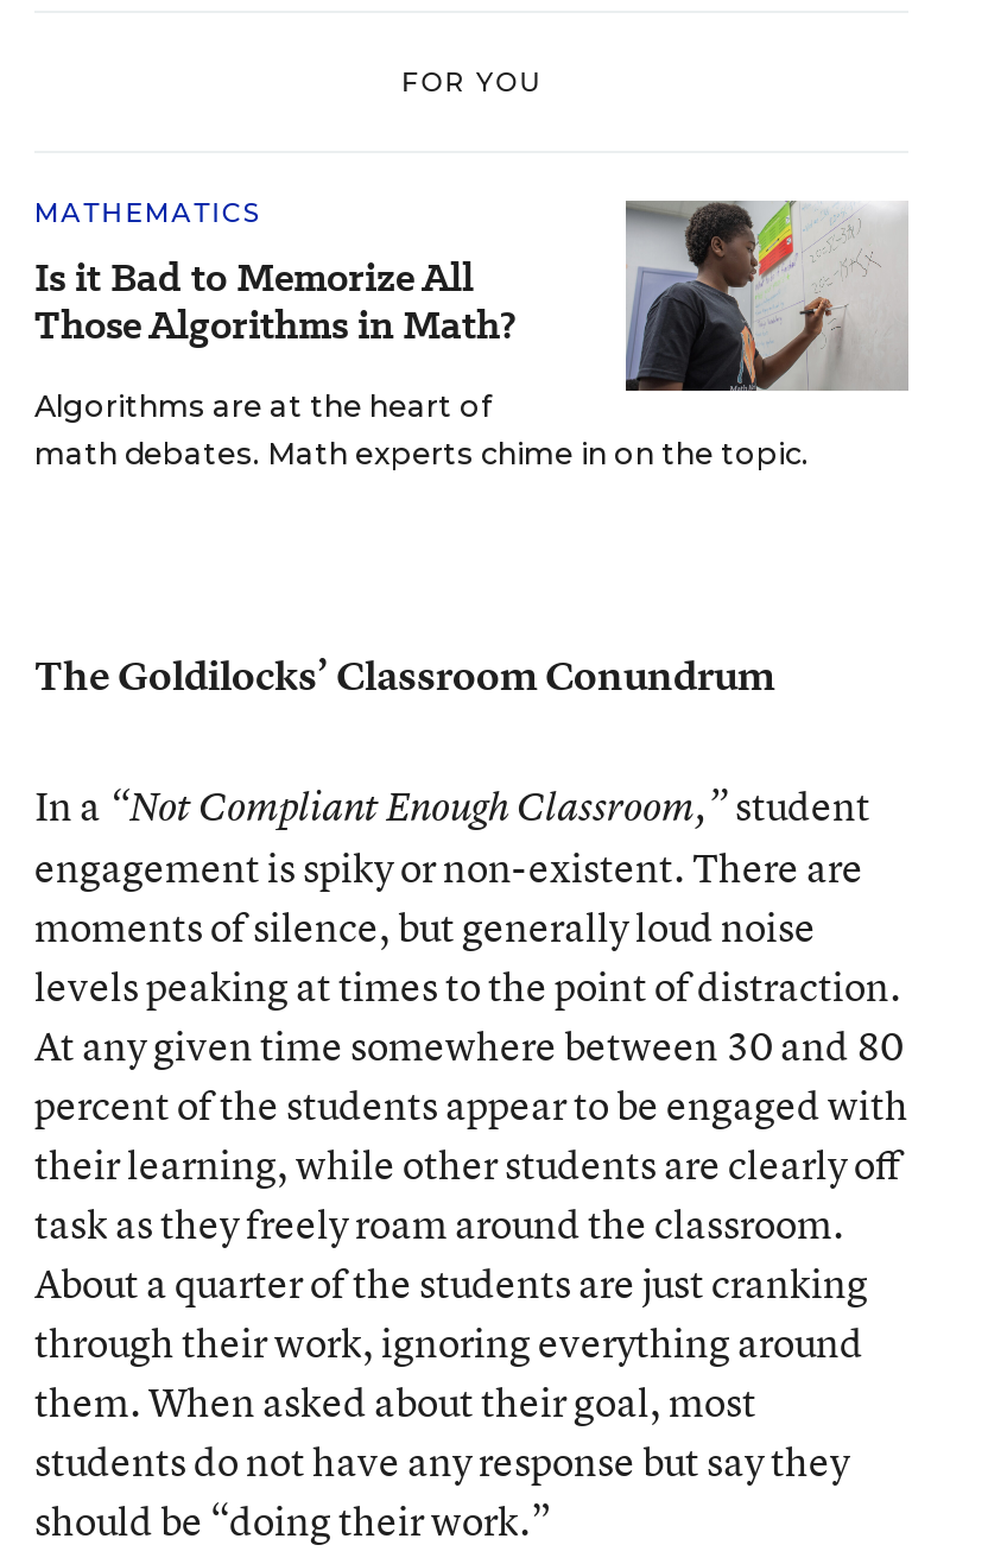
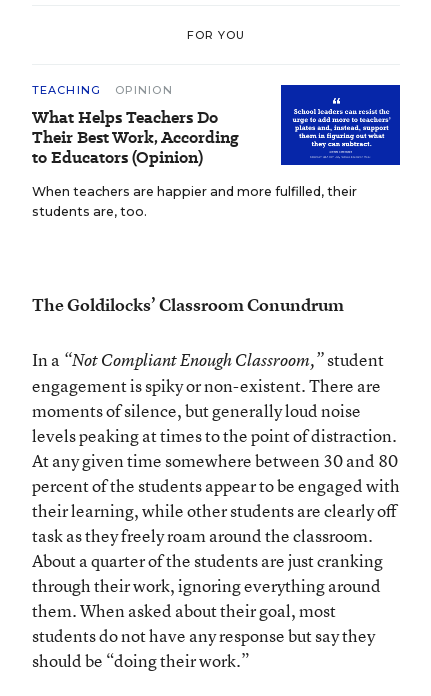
[34,196,517,353] MATHEMATICS | Is it Bad to Memorize All | Those Algorithms in Math? -> [32,83,239,169] TEACHING | OPINION | What Helps Teachers Do | Their Best Work, According | to Educators (Opinion)
[34,198,908,471] [image] | Algorithms are at the heart of | math debates. Math experts chime in on the topic. -> [32,84,401,219] [image] | When teachers are happier and more fulfilled, their | students are, too.

